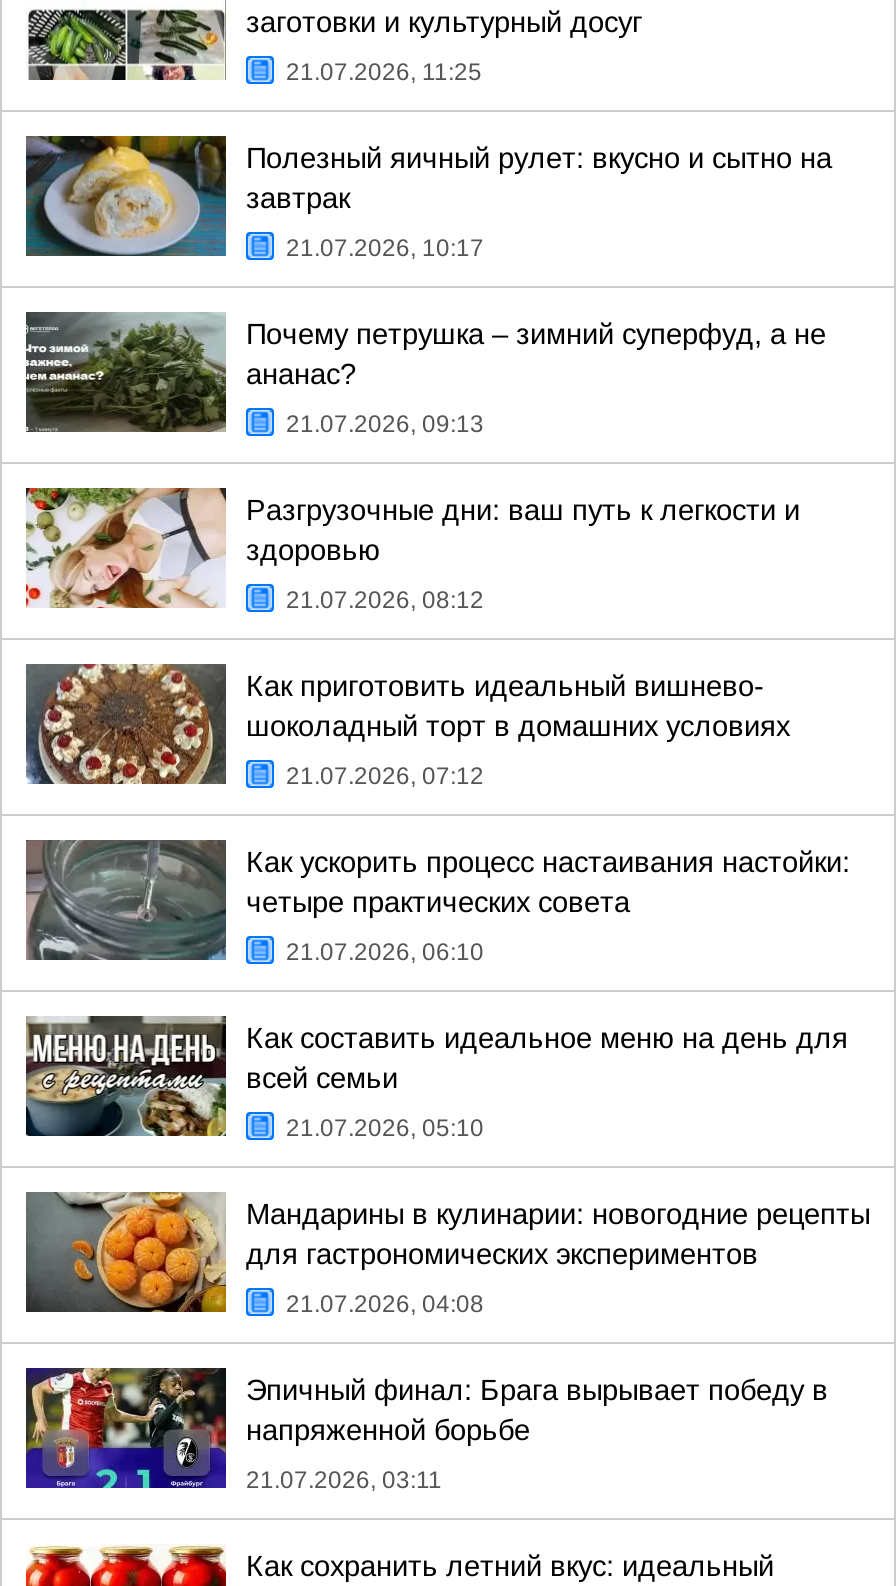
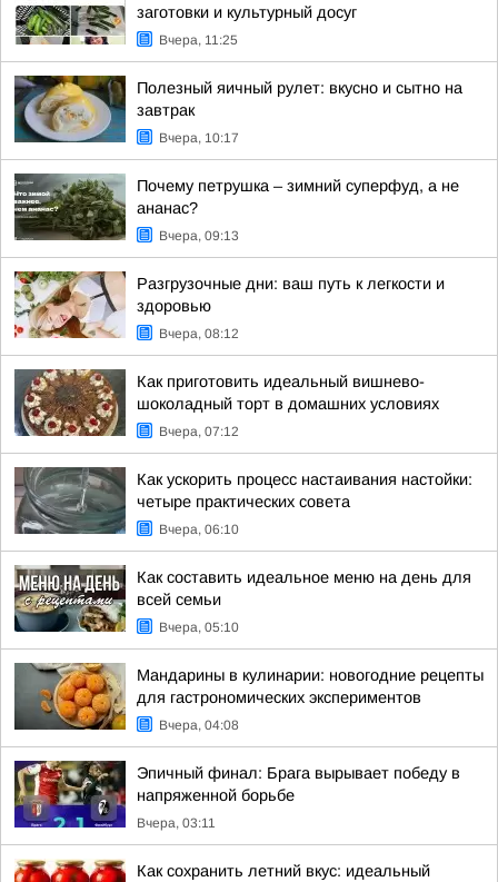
[286,58,482,86] 21.07.2026, 11:25 -> [159,32,238,48] Вчера, 11:25
[286,234,484,262] 21.07.2026, 10:17 -> [159,130,239,146] Вчера, 10:17
[286,410,484,438] 21.07.2026, 09:13 -> [159,228,239,244] Вчера, 09:13
[286,586,484,614] 21.07.2026, 08:12 -> [159,326,239,341] Вчера, 08:12
[286,762,484,790] 21.07.2026, 07:12 -> [159,424,239,439] Вчера, 07:12
[286,938,484,966] 21.07.2026, 06:10 -> [159,522,239,537] Вчера, 06:10
[286,1114,484,1142] 21.07.2026, 05:10 -> [159,620,239,635] Вчера, 05:10
[286,1290,484,1318] 21.07.2026, 04:08 -> [159,717,239,733] Вчера, 04:08
[246,1466,442,1494] 21.07.2026, 03:11 -> [137,815,216,831] Вчера, 03:11

